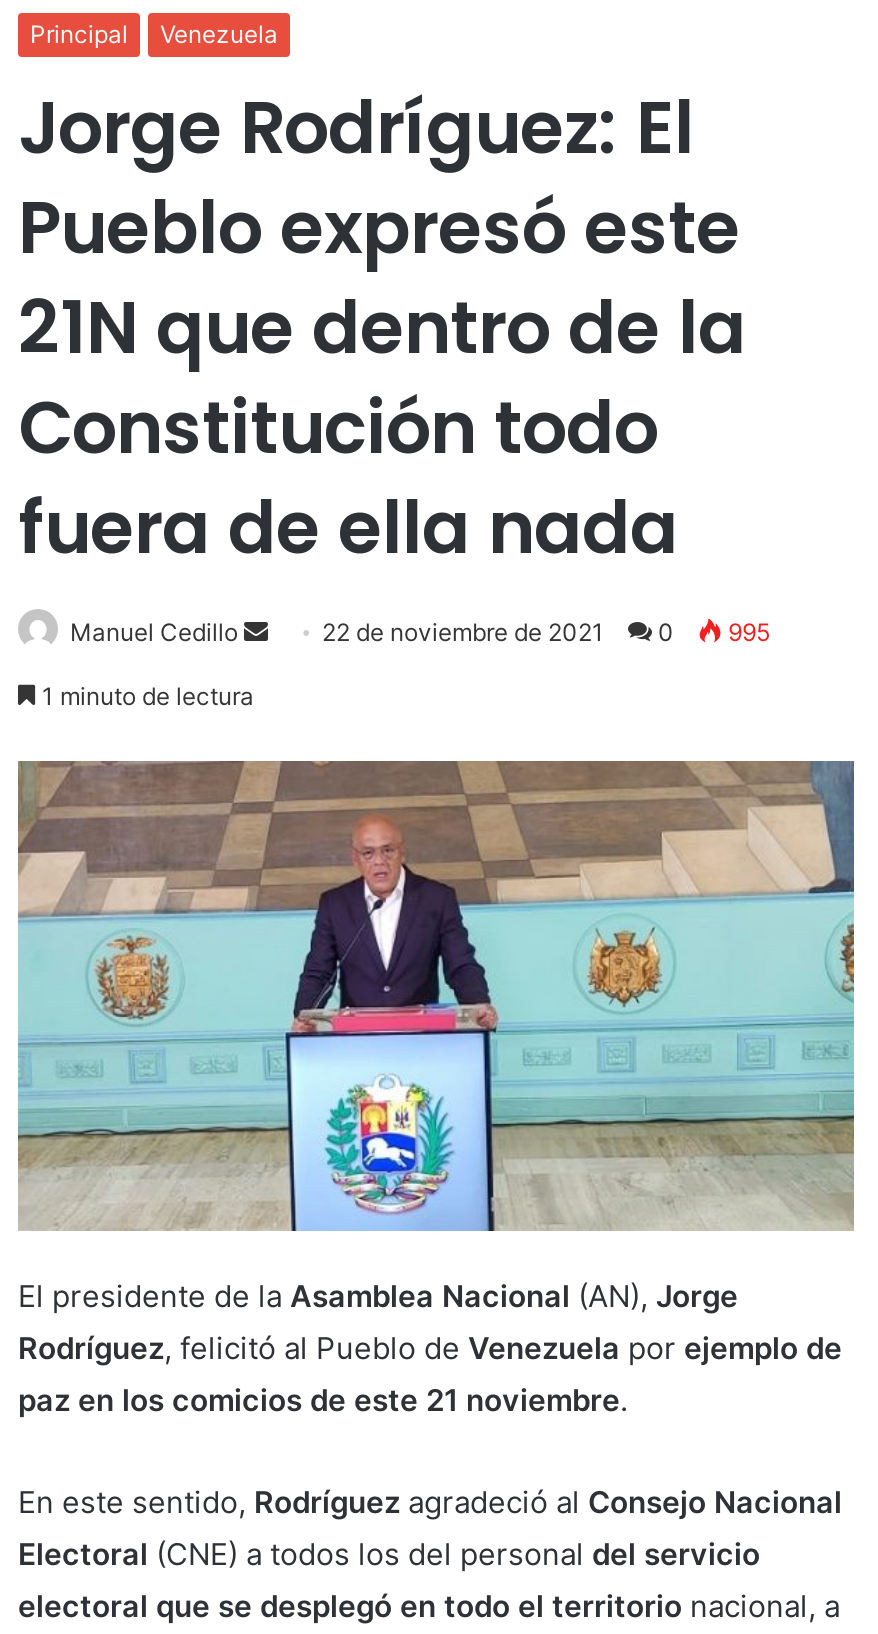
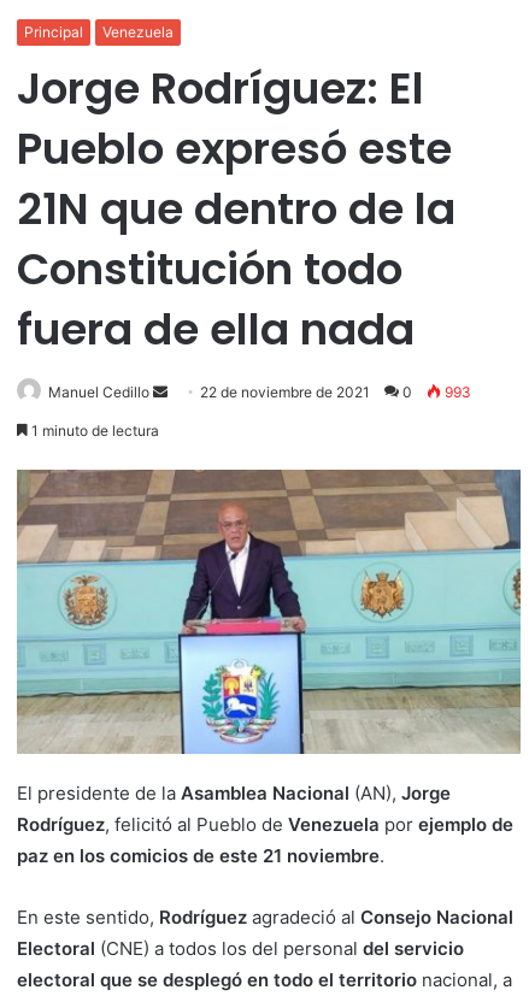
[722,617,770,647] 995 -> [441,383,471,401] 993

